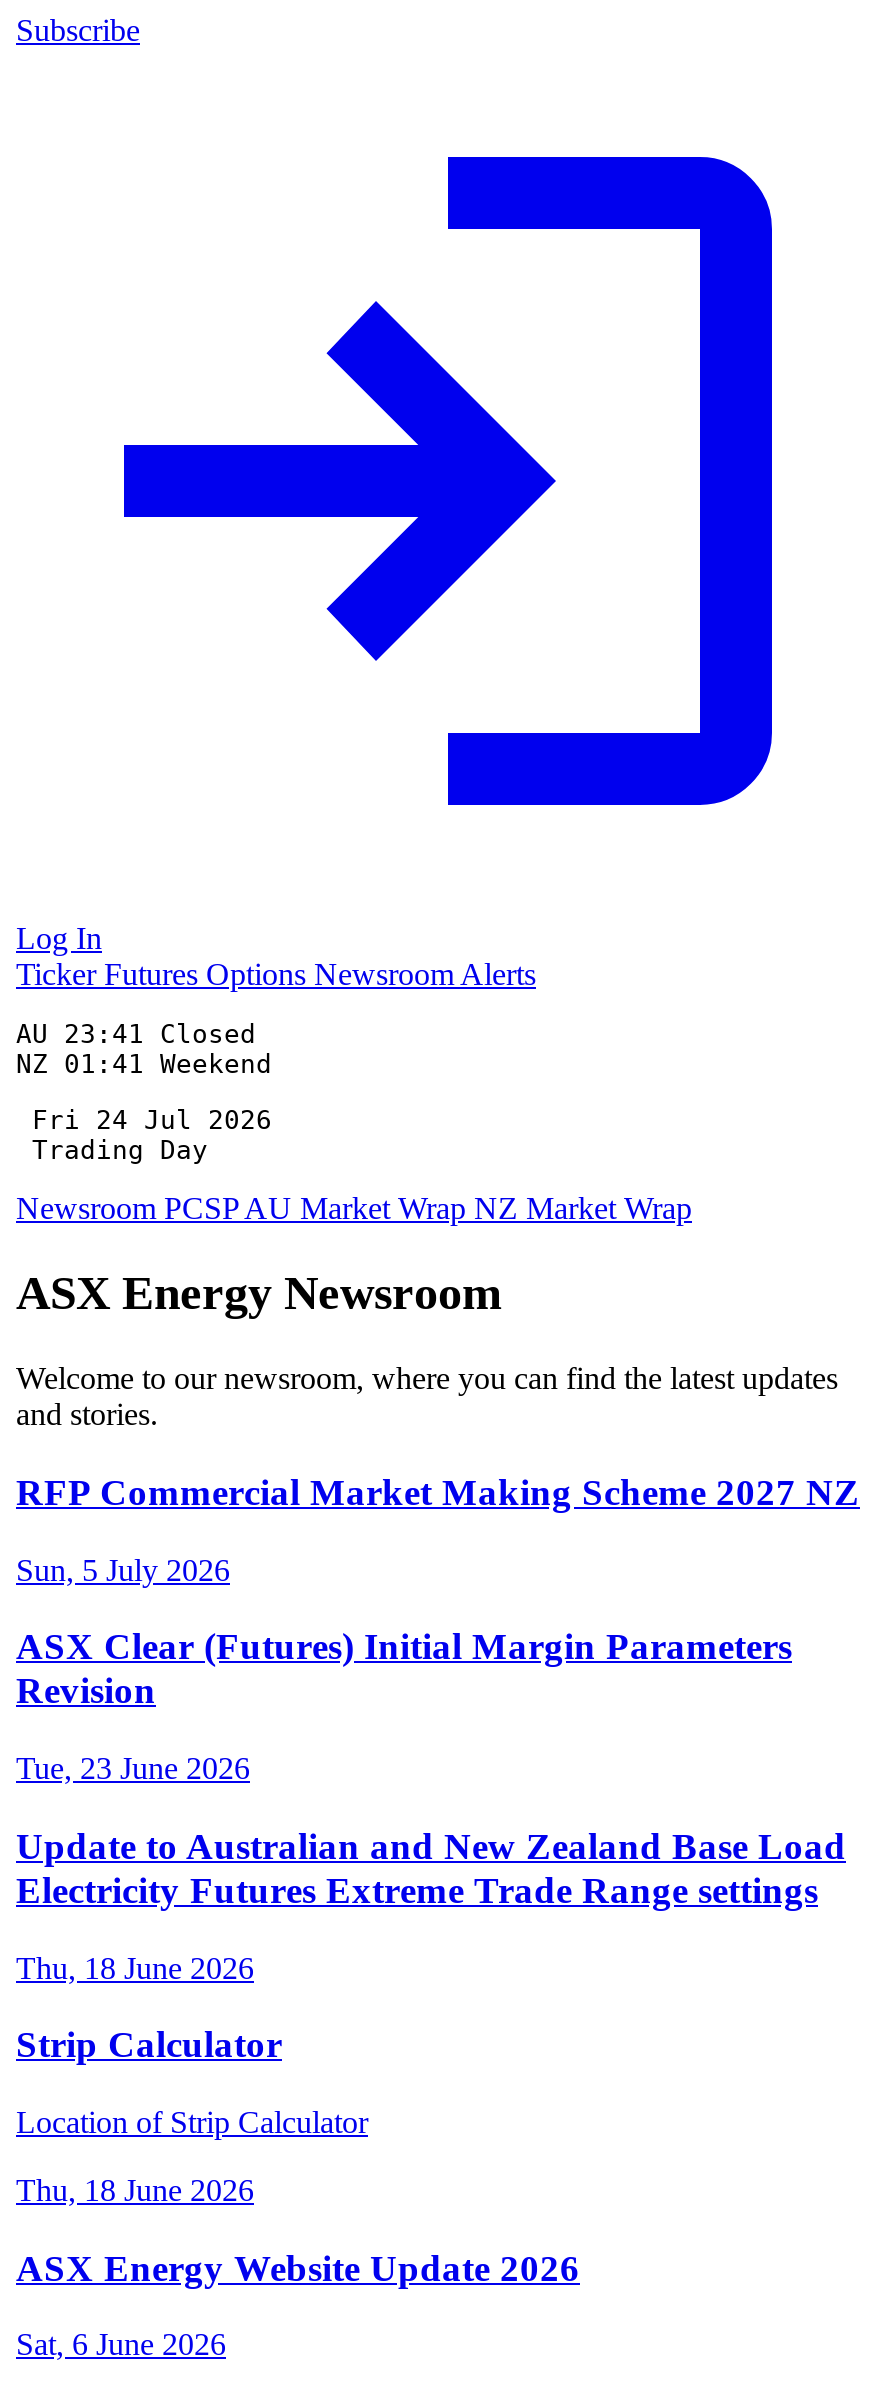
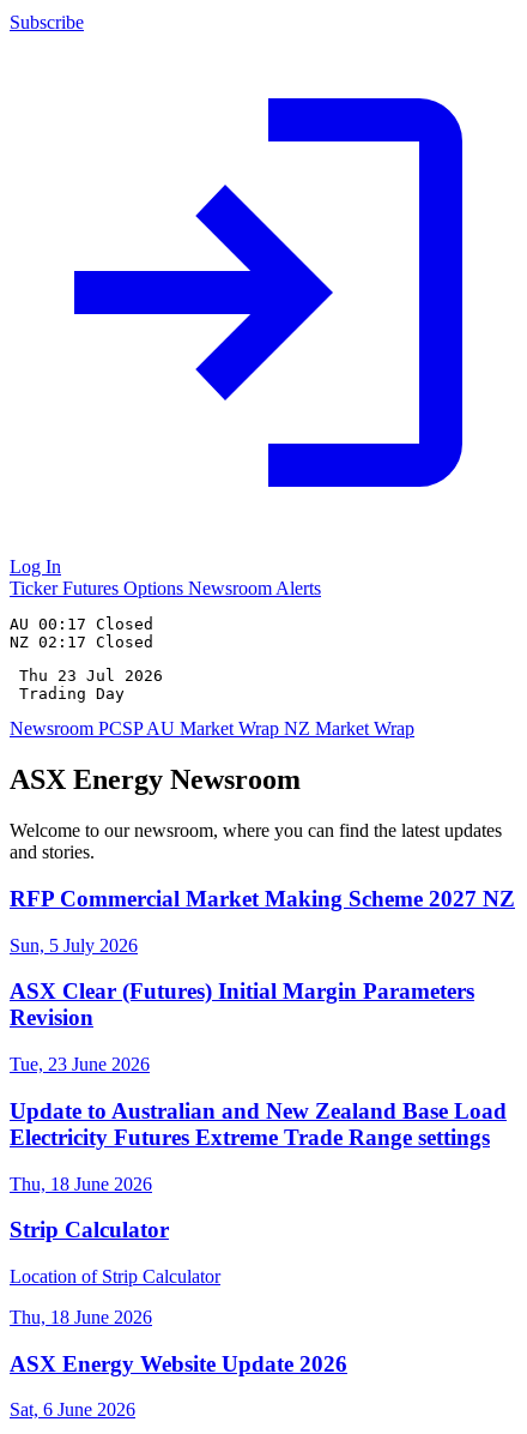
[16,1020,256,1050] AU 23:41 Closed -> [10,616,153,634] AU 00:17 Closed
[16,1106,272,1136] Fri 24 Jul 2026 -> [10,667,163,685] Thu 23 Jul 2026

